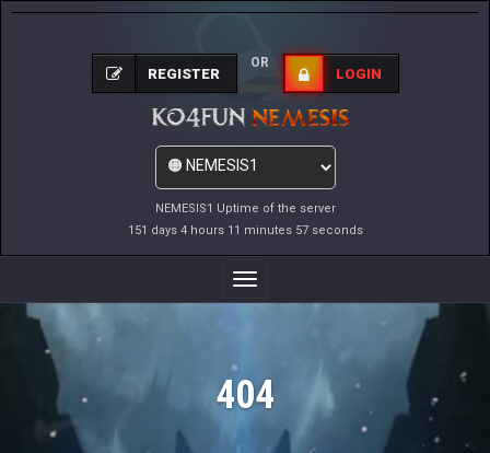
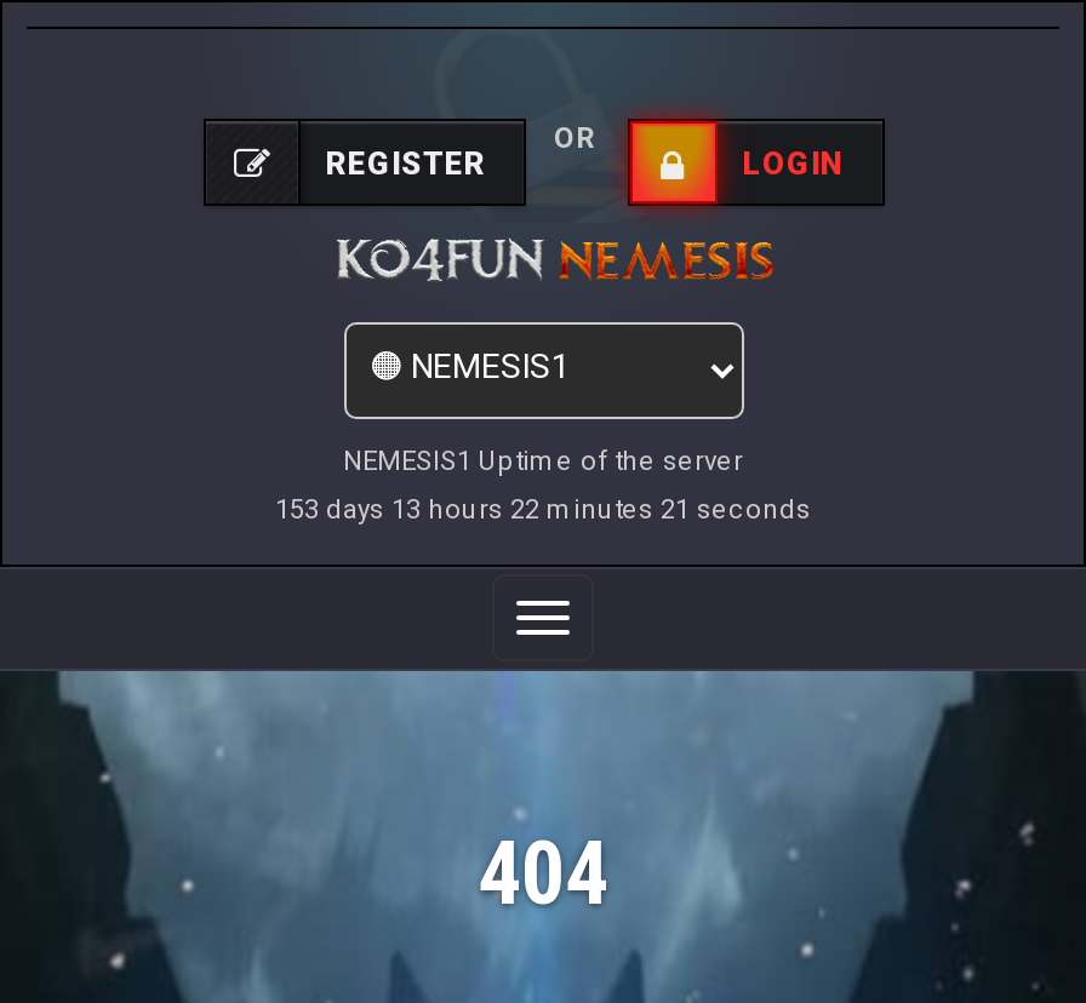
[127,223,363,237] 151 days 4 hours 11 minutes 57 seconds -> [275,494,811,525] 153 days 13 hours 22 minutes 21 seconds

